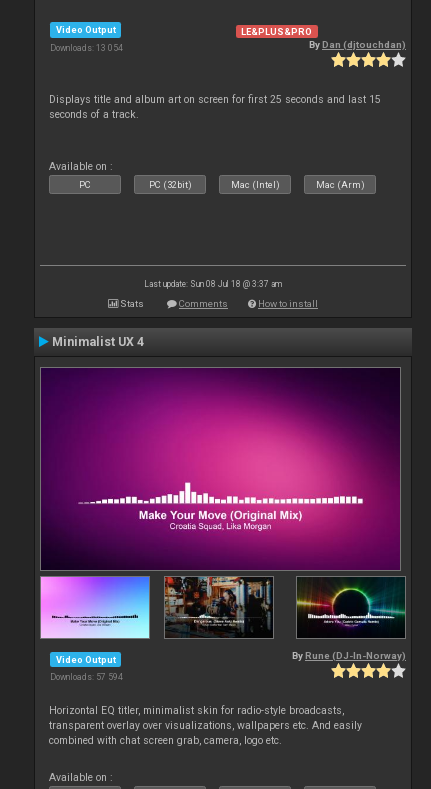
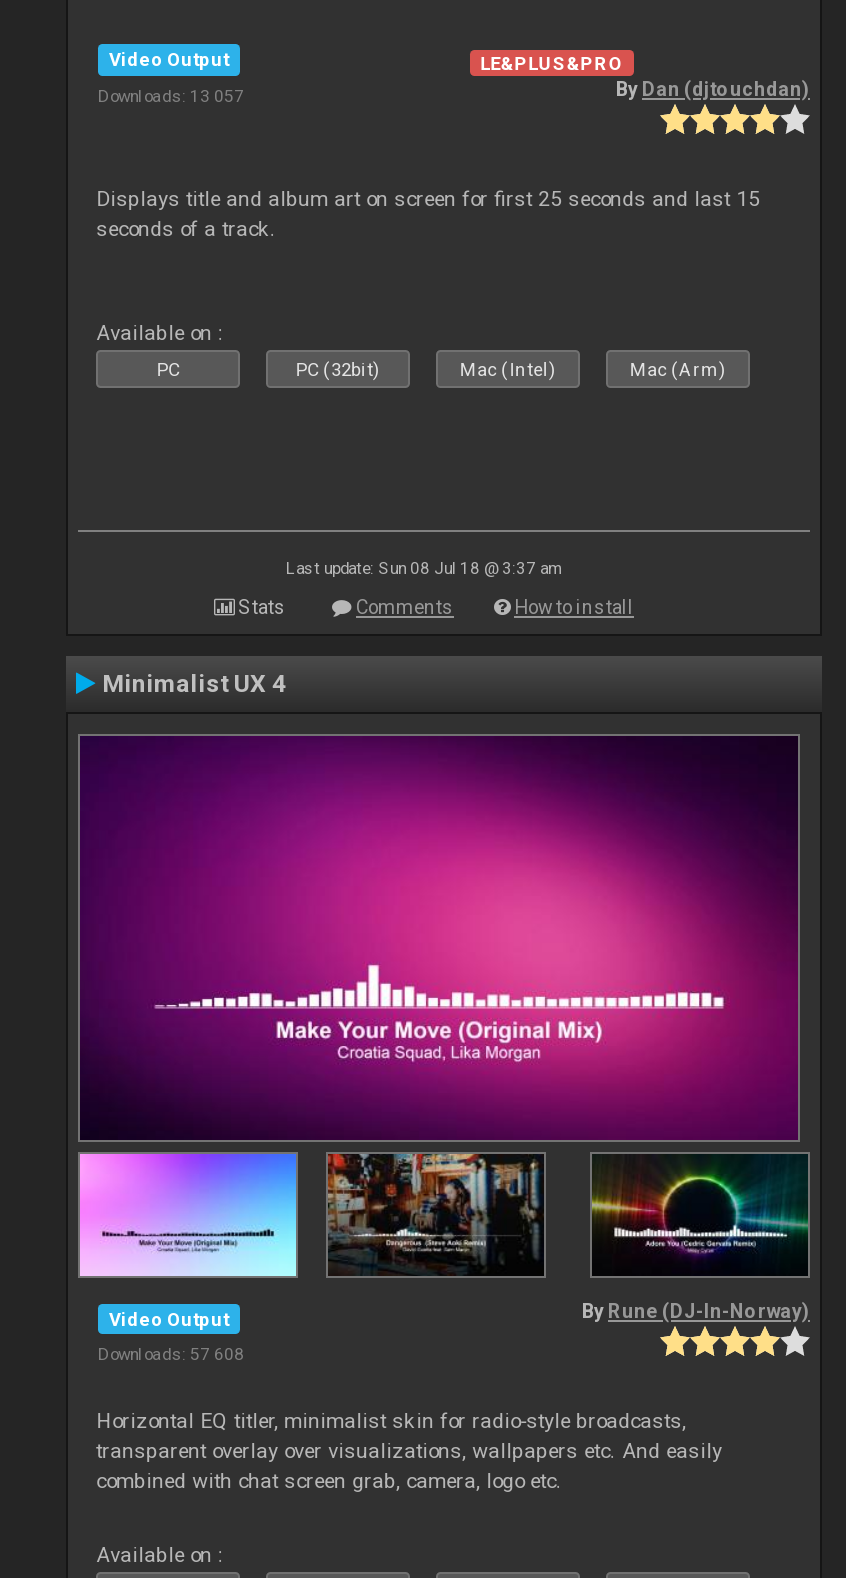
[50,43,123,53] Downloads: 13 054 -> [98,85,244,105] Downloads: 13 057
[50,672,123,682] Downloads: 57 594 -> [98,1345,244,1365] Downloads: 57 608

